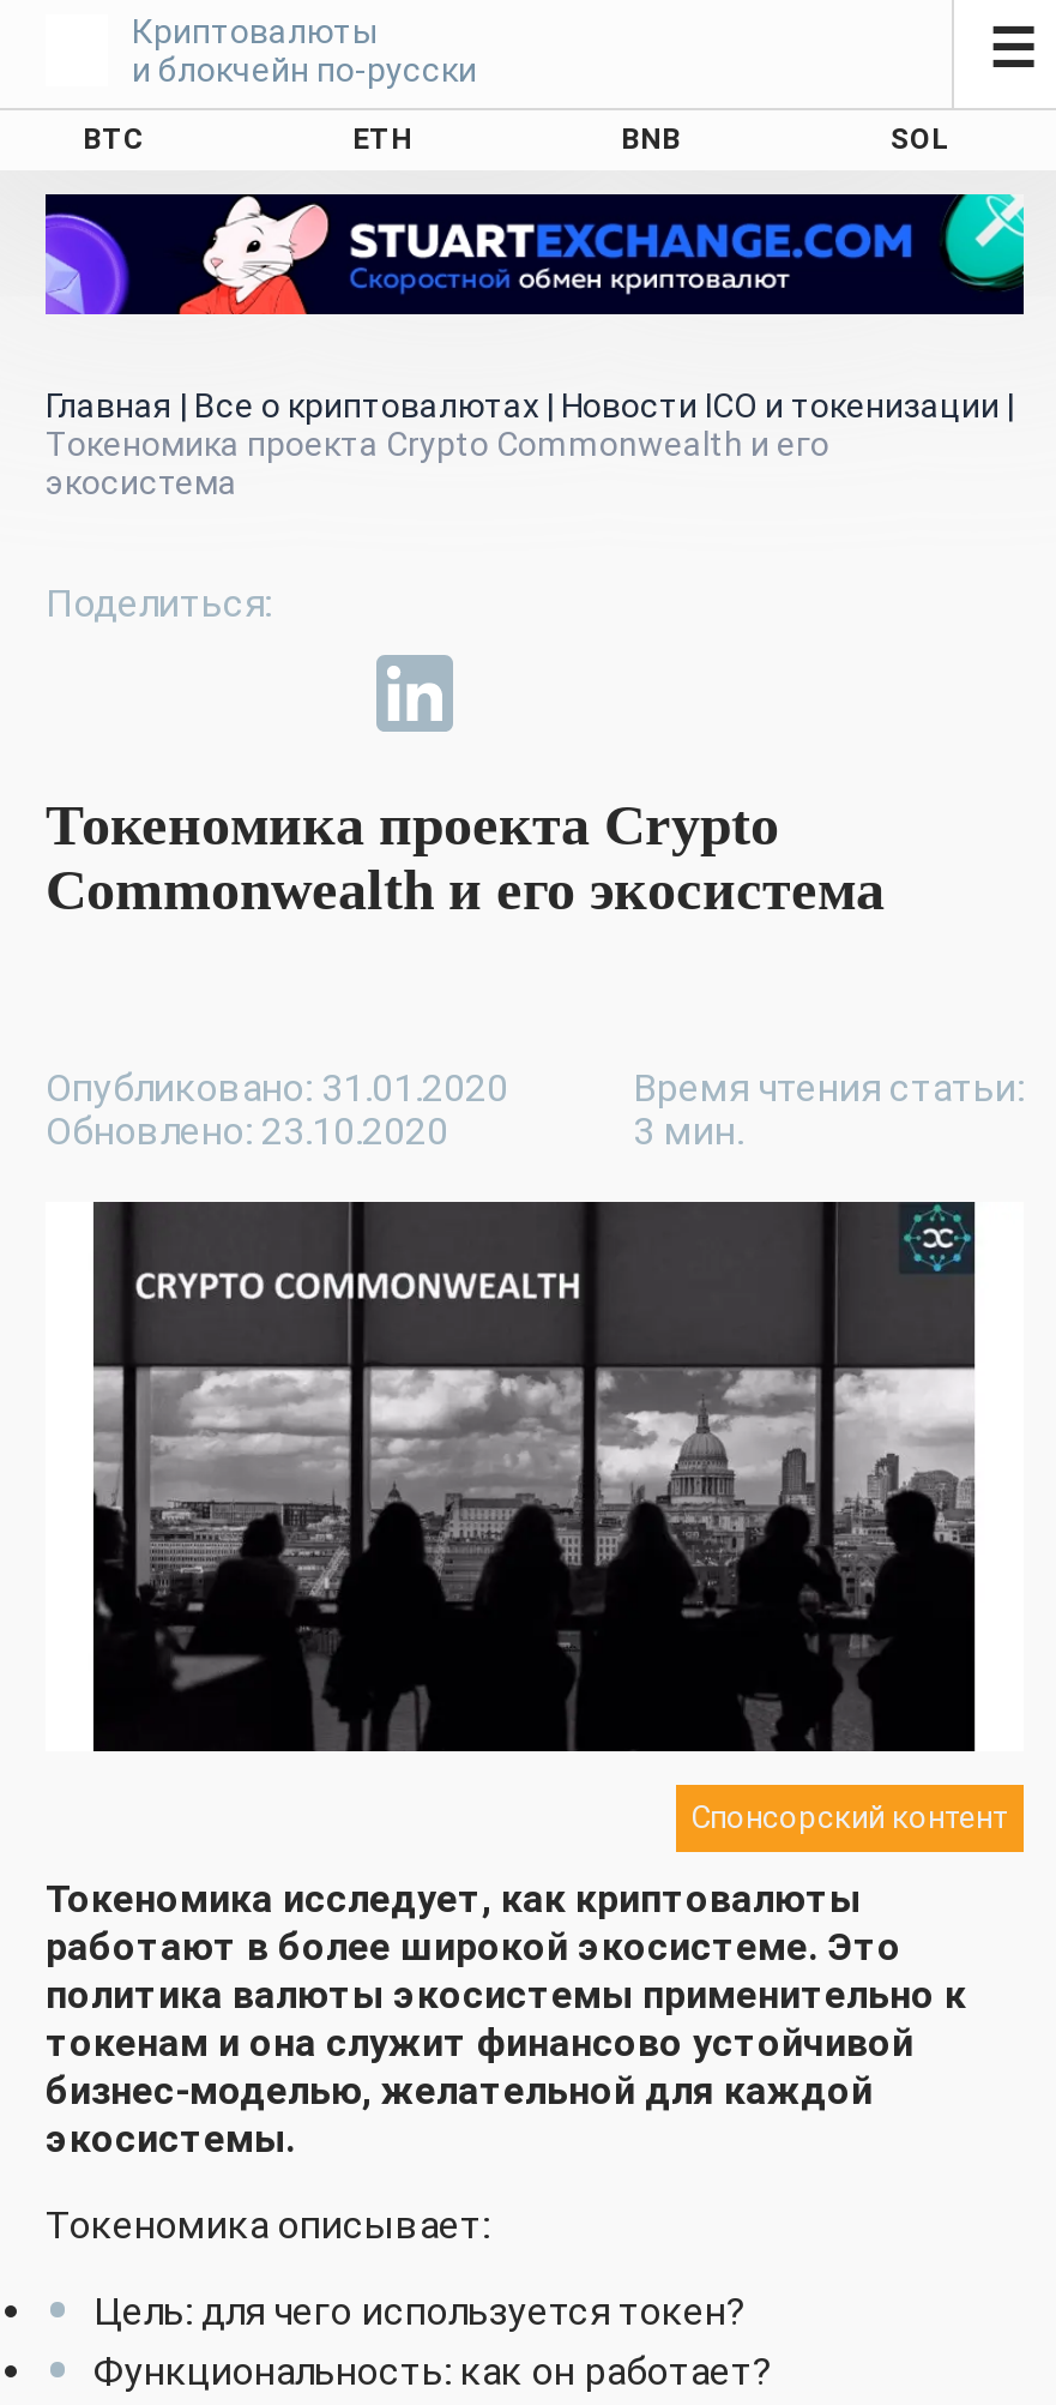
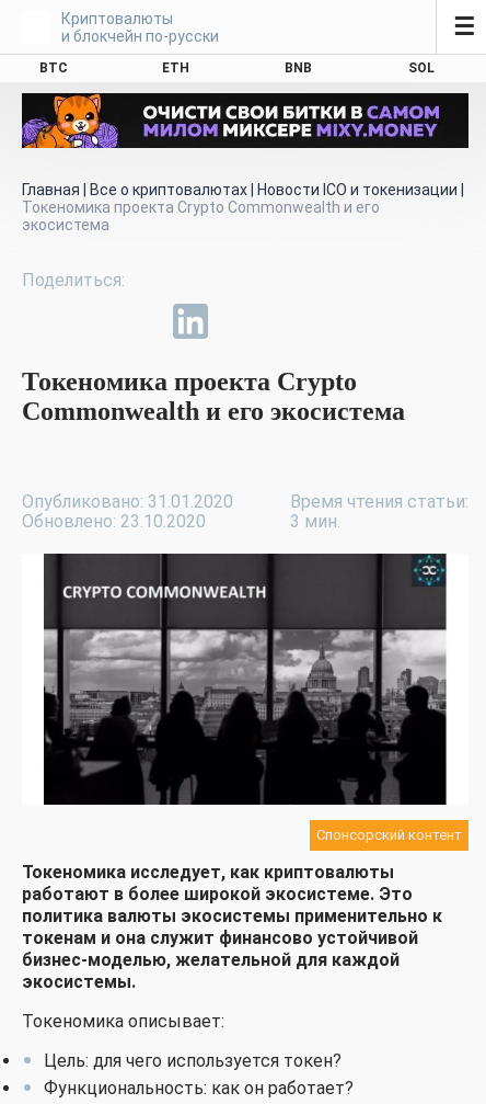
[43,192,1026,317] [image] -> [21,92,470,149] [image]

